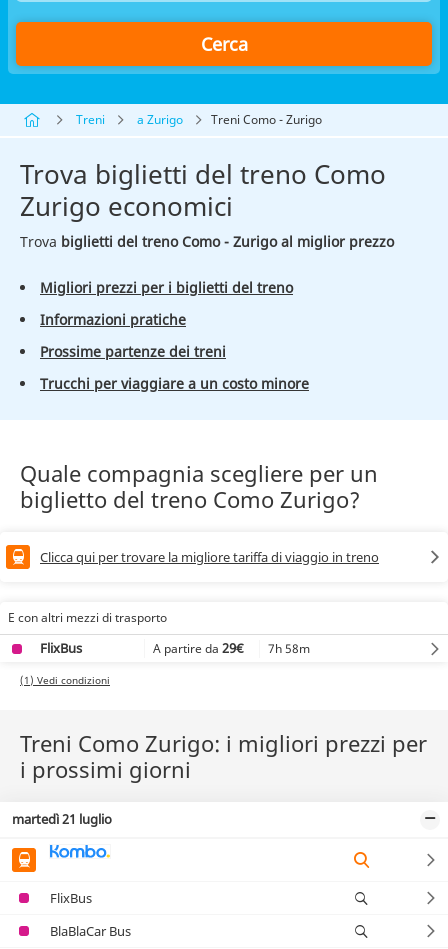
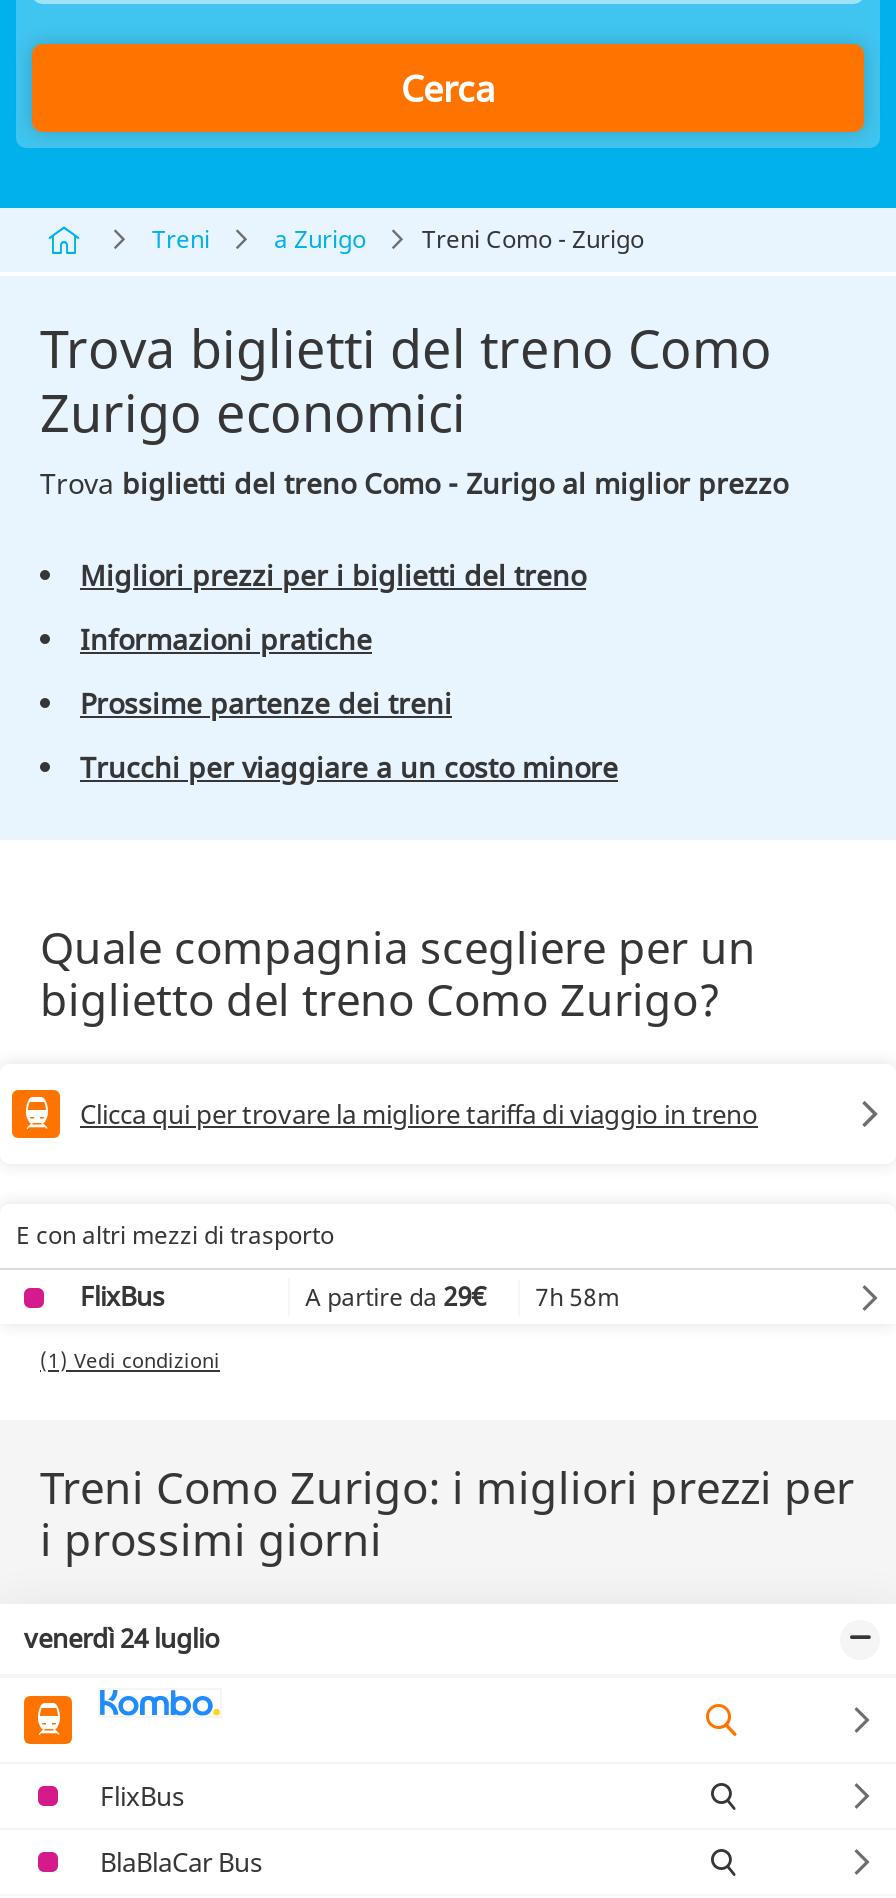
[12,810,112,828] martedì 21 luglio -> [24,1620,220,1656] venerdì 24 luglio

